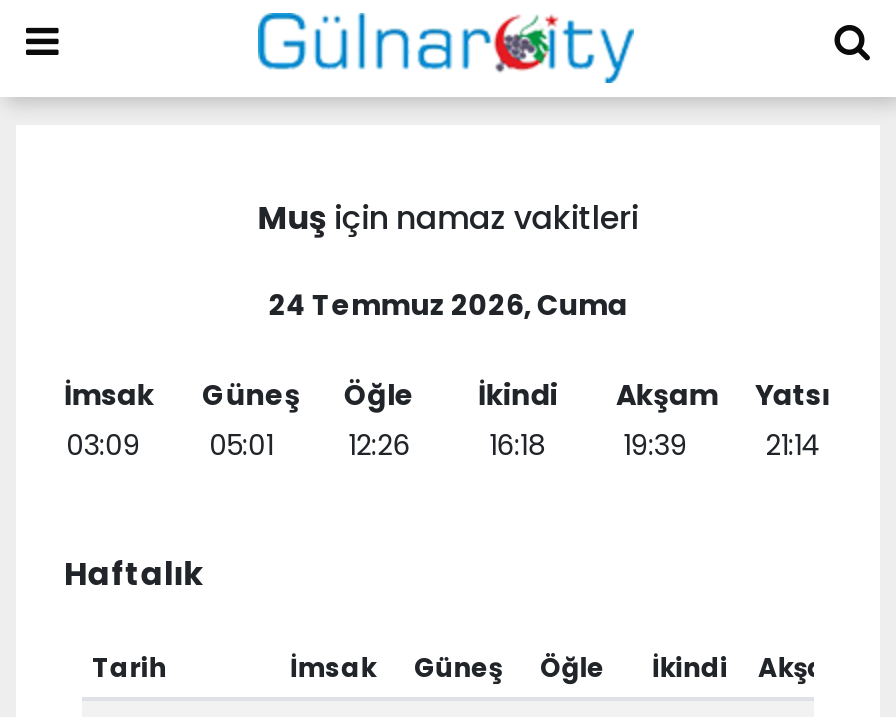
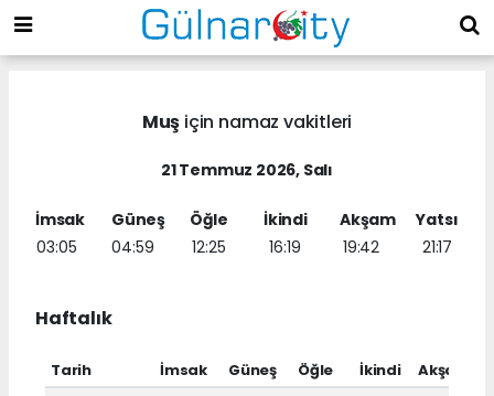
[269,285,627,325] 24 Temmuz 2026, Cuma -> [161,159,333,181] 21 Temmuz 2026, Salı
[66,425,140,465] 03:09 -> [37,236,77,258] 03:05
[209,425,273,465] 05:01 -> [112,236,154,258] 04:59
[348,425,410,465] 12:26 -> [192,236,225,258] 12:25
[489,425,545,465] 16:18 -> [270,236,300,258] 16:19
[623,425,687,465] 19:39 -> [343,236,379,258] 19:42
[765,425,821,465] 21:14 -> [422,236,452,258] 21:17

